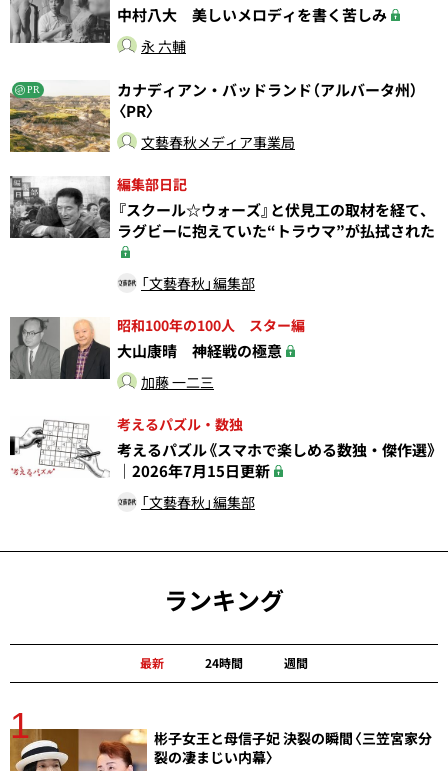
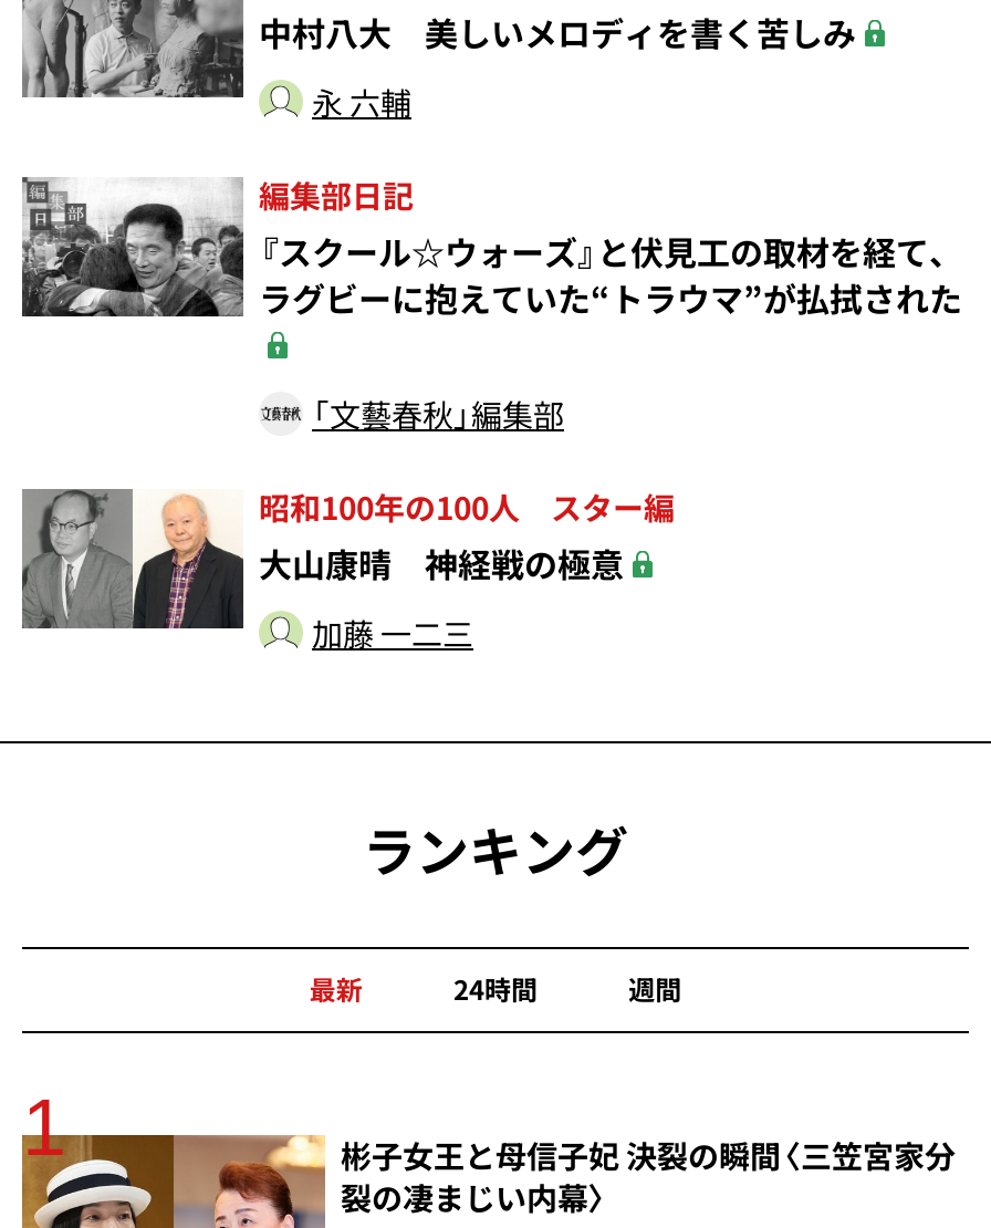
[9,79,418,153] [image] | PR | カナディアン・バッドランド（アルバータ州） | 〈PR〉 | 文藝春秋メディア事業局 -> none
[10,414,437,512] [image] | 考えるパズル・数独 | 考えるパズル《スマホで楽しめる数独・傑作選》 | ｜2026年7月15日更新 | 「文藝春秋」編集部 -> none

